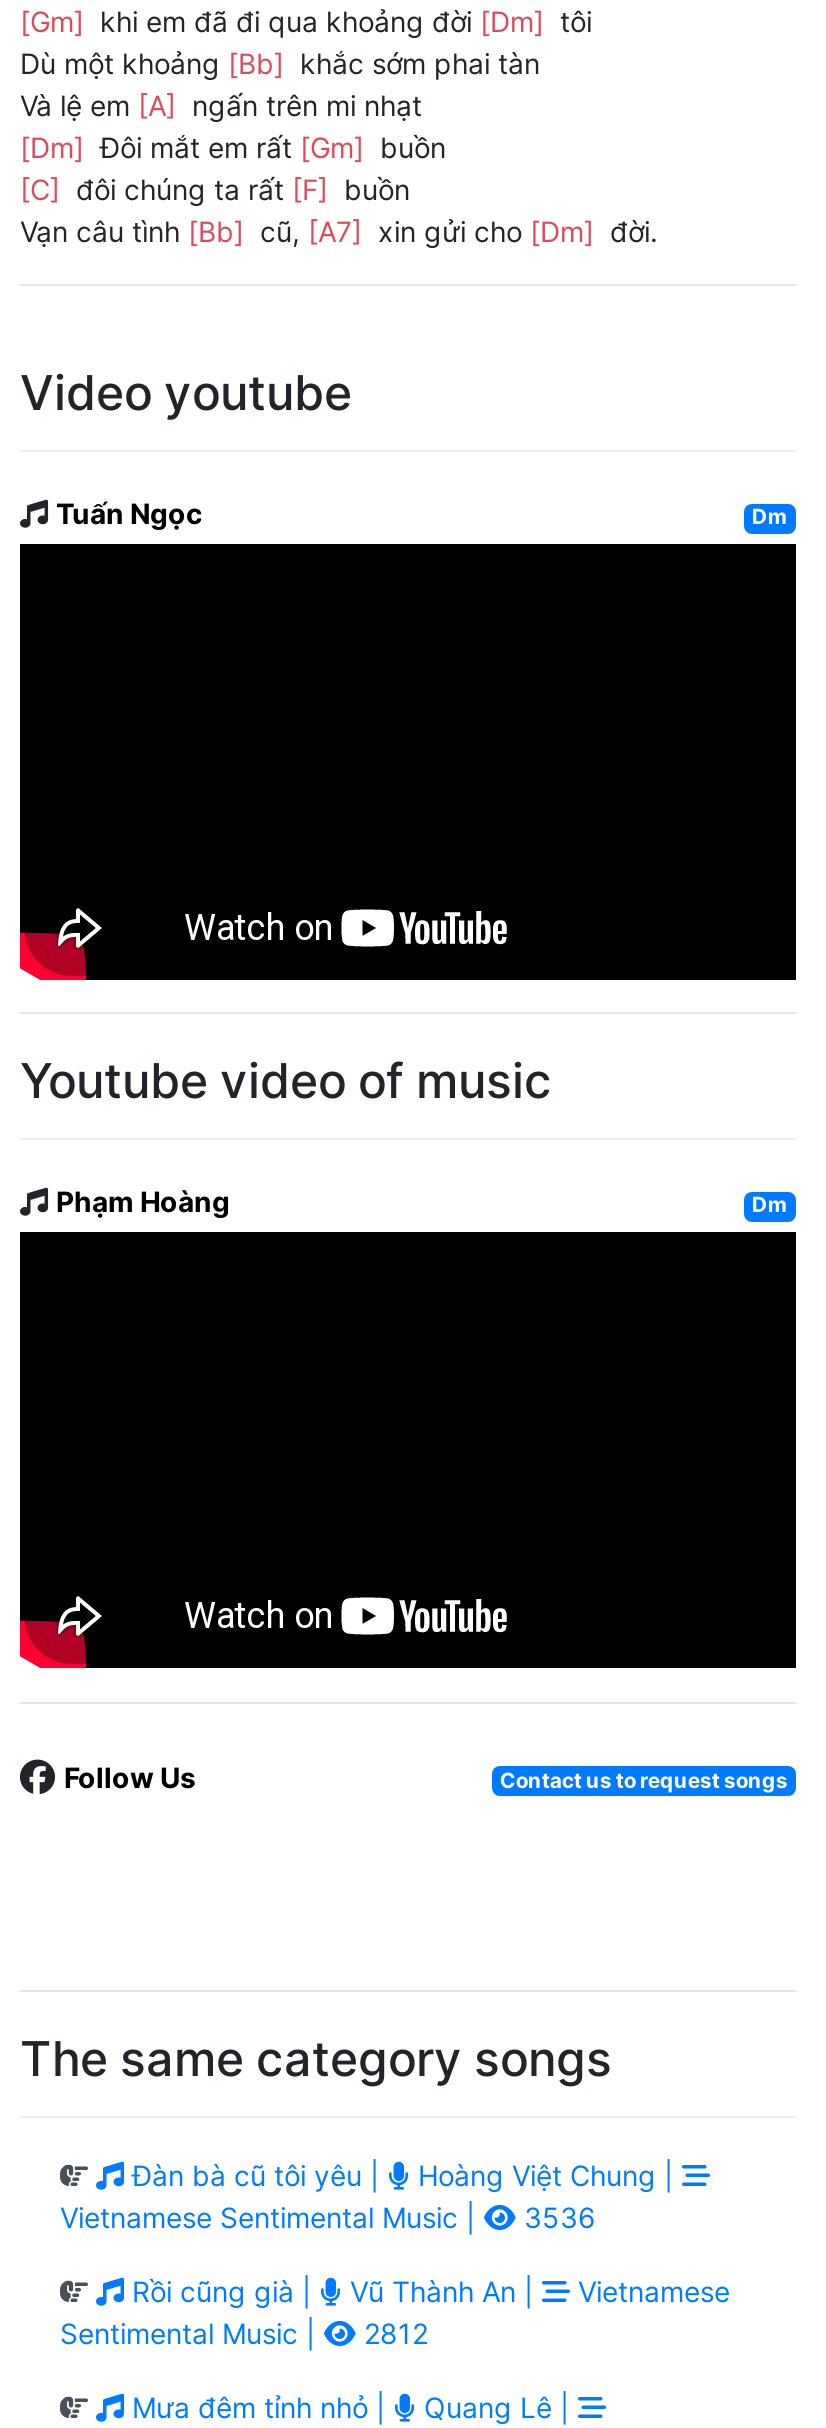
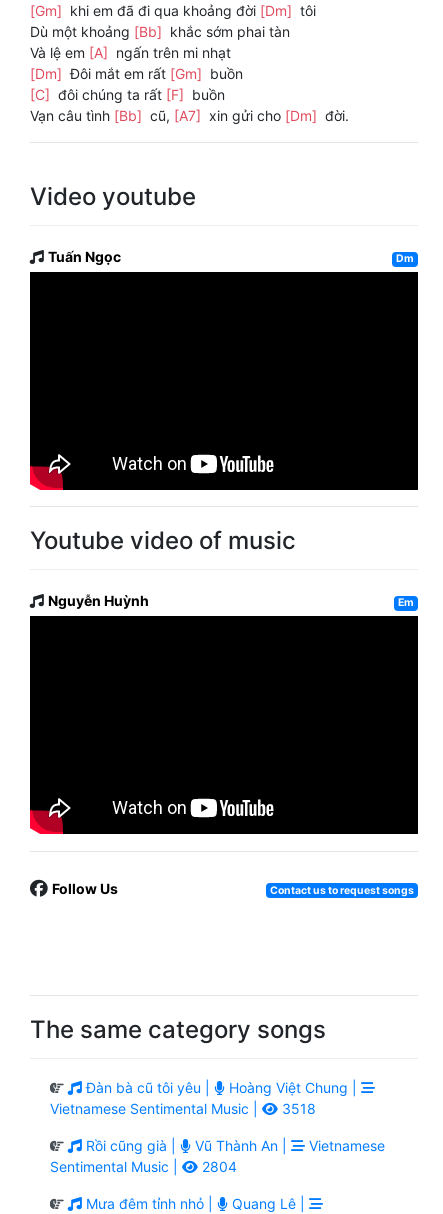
[56,1185,788,1219] Phạm Hoàng | Dm -> [48,592,414,609] Nguyễn Huỳnh | Em
[516,2199,596,2233] 3536 -> [278,1100,316,1117] 3518
[356,2315,428,2349] 2812 -> [198,1158,237,1175] 2804

